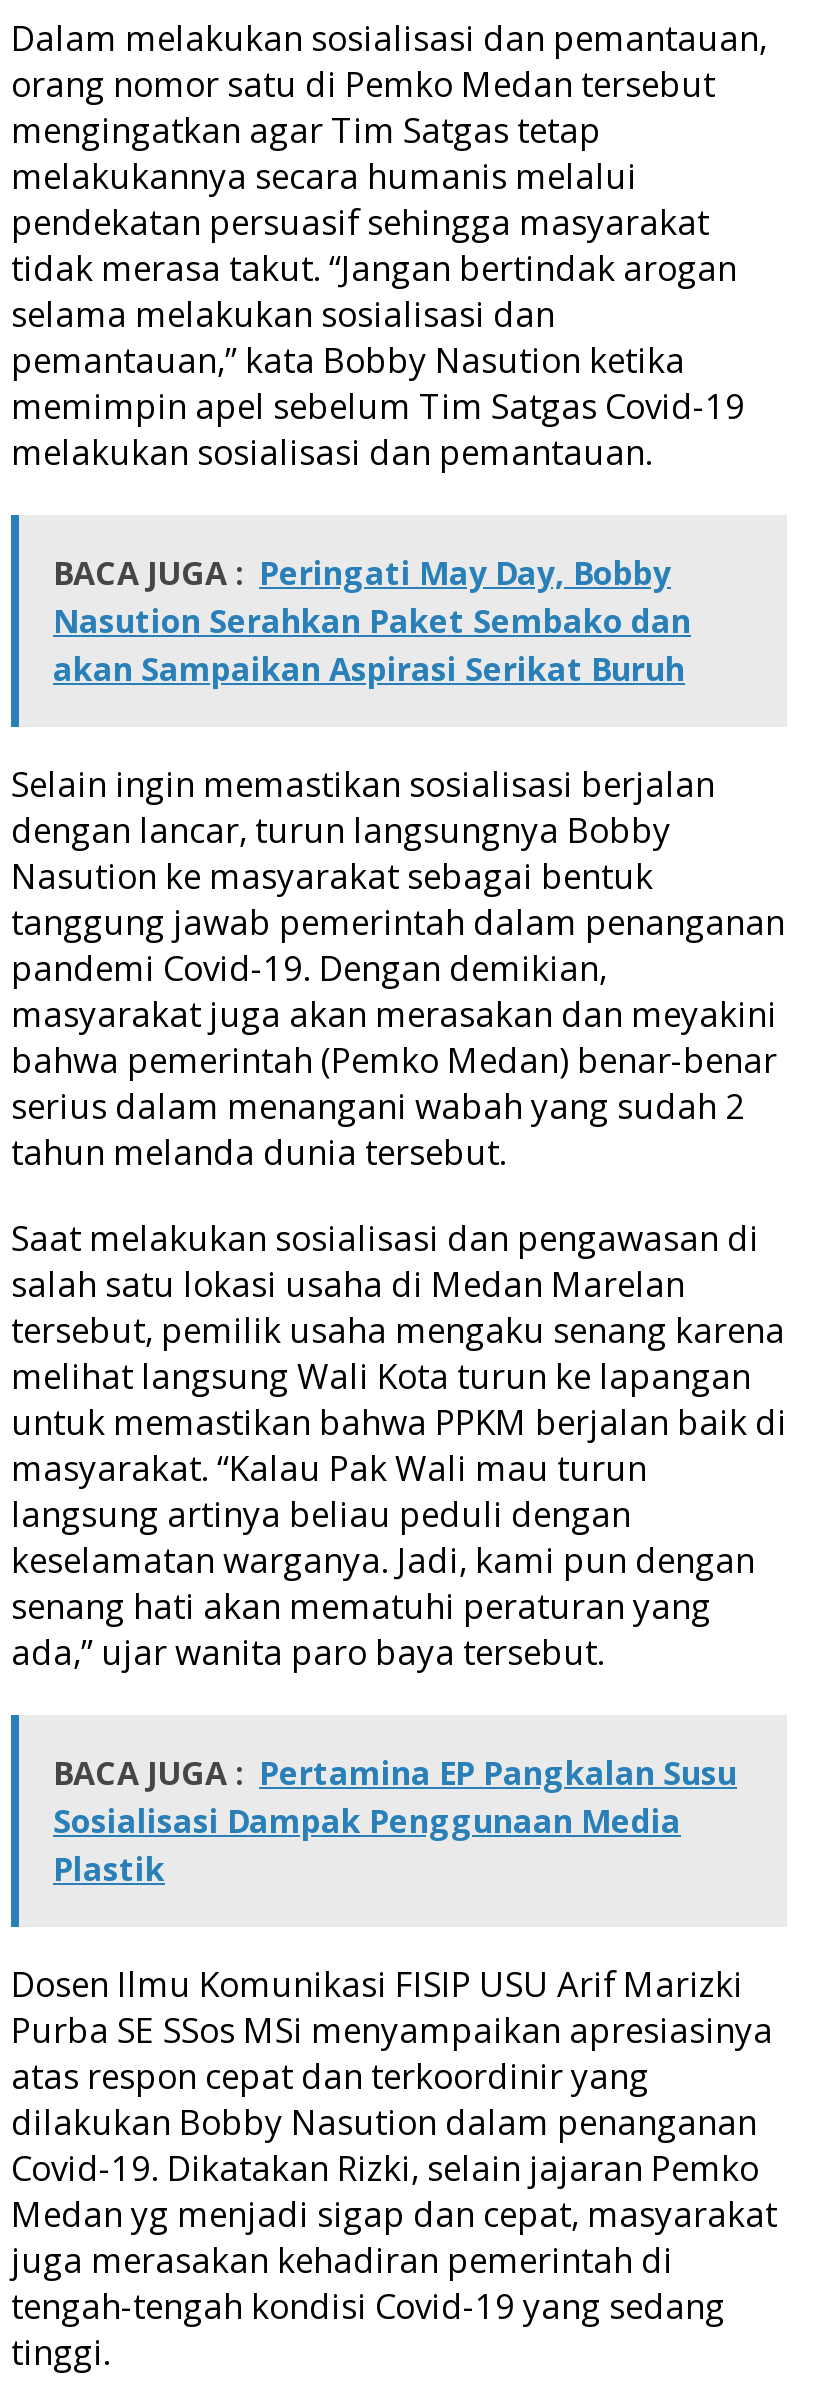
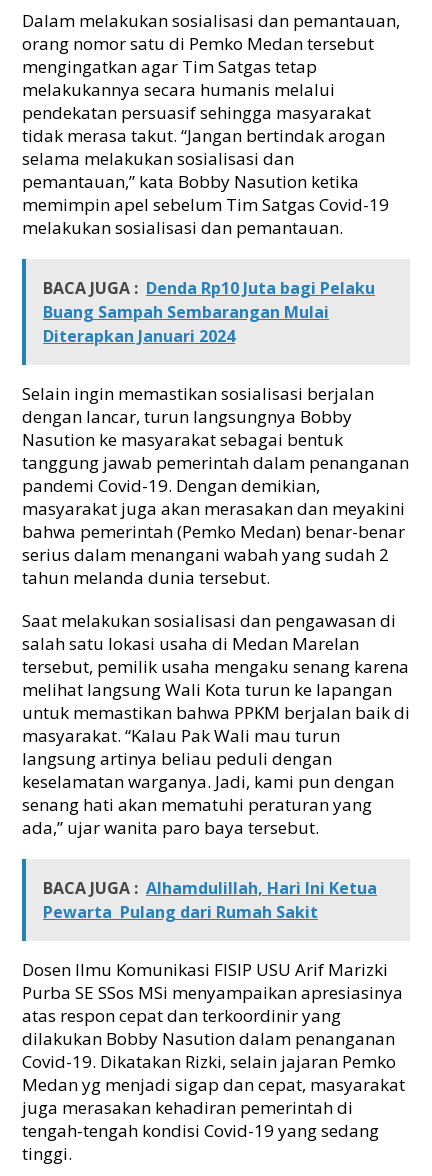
[53,551,691,691] BACA JUGA : Peringati May Day, Bobby | Nasution Serahkan Paket Sembako dan | akan Sampaikan Aspirasi Serikat Buruh -> [43,277,375,347] BACA JUGA : Denda Rp10 Juta bagi Pelaku | Buang Sampah Sembarangan Mulai | Diterapkan Januari 2024
[53,1751,737,1891] BACA JUGA : Pertamina EP Pangkalan Susu | Sosialisasi Dampak Penggunaan Media | Plastik -> [43,877,377,923] BACA JUGA : Alhamdulillah, Hari Ini Ketua | Pewarta Pulang dari Rumah Sakit

